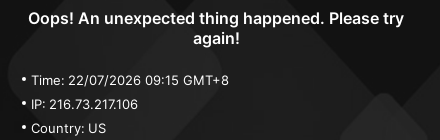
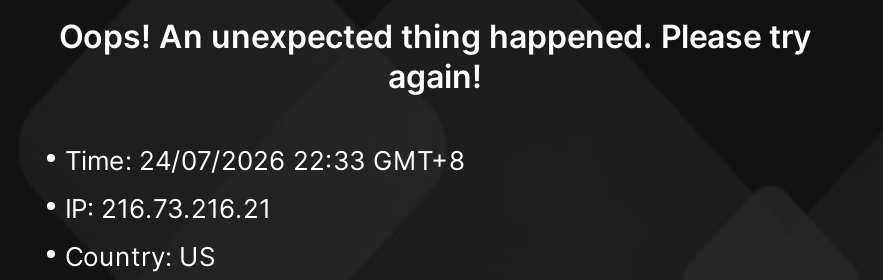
[31,71,229,87] Time: 22/07/2026 09:15 GMT+8 -> [65,143,465,175] Time: 24/07/2026 22:33 GMT+8
[31,95,138,111] IP: 216.73.217.106 -> [65,191,271,223] IP: 216.73.216.21

